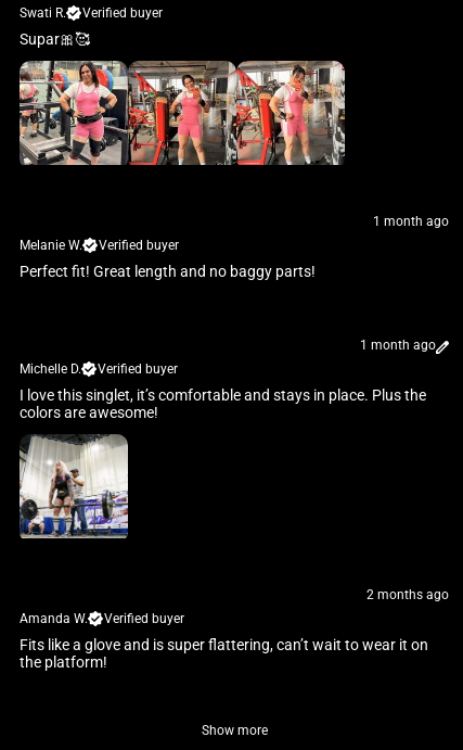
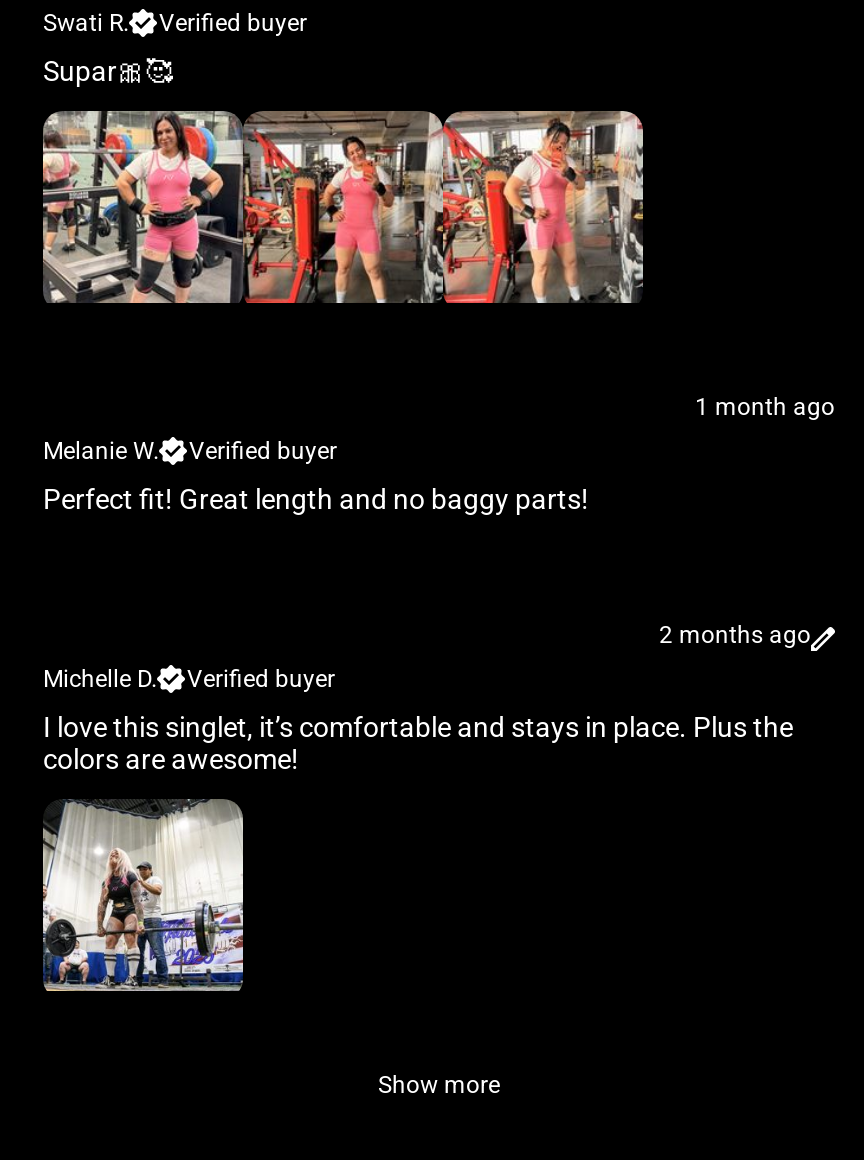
[360,337,436,353] 1 month ago -> [659,621,811,649] 2 months ago
[20,587,449,671] 2 months ago | Amanda W. | Verified buyer | Fits like a glove and is super flattering, can’t wait to wear it on | the platform! -> none

